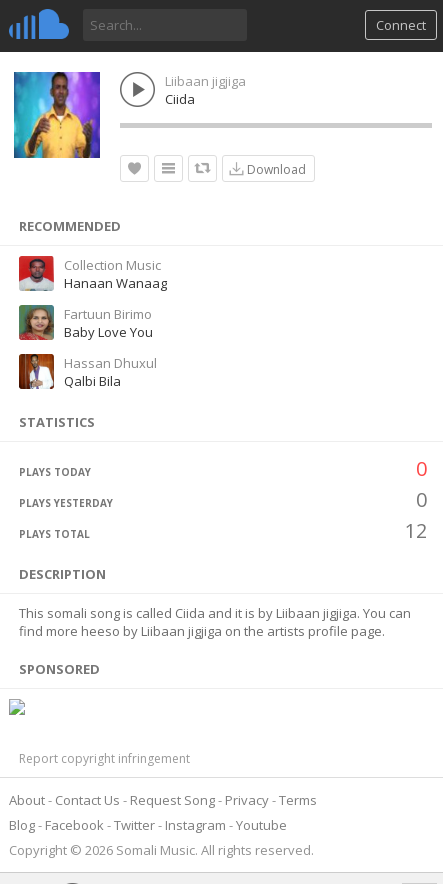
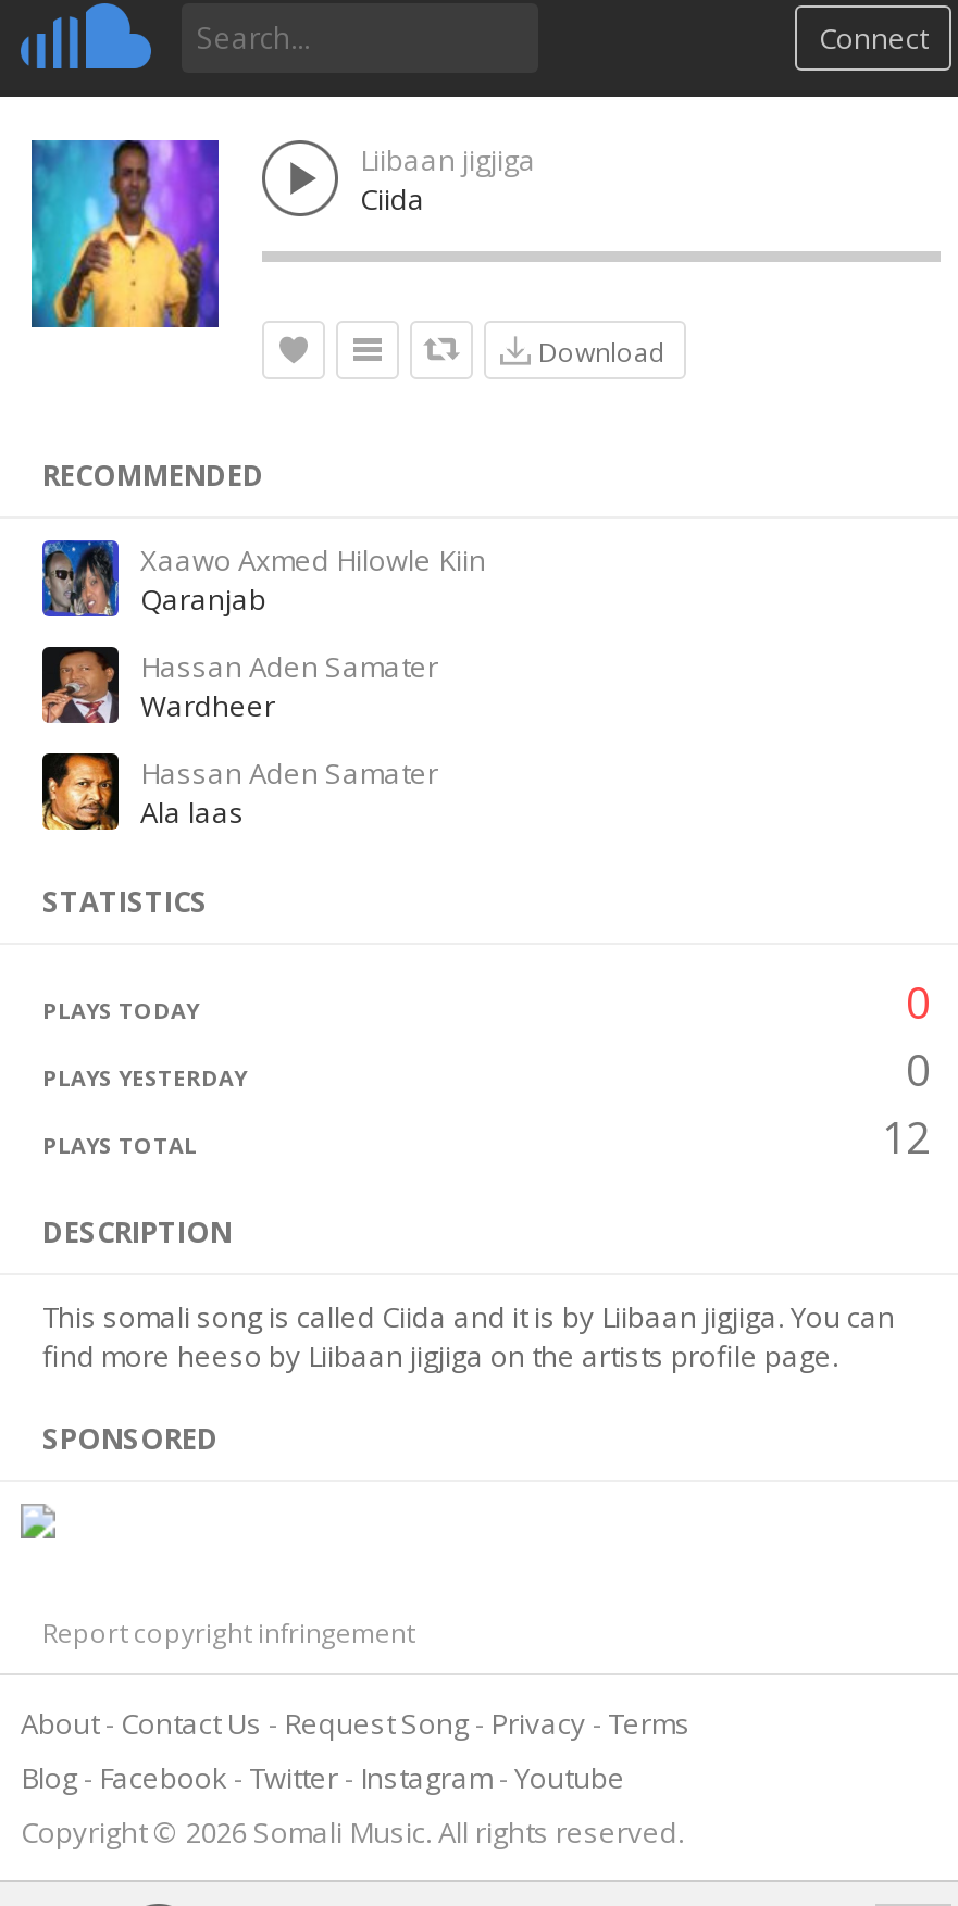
[18,255,167,292] [image] | Collection Music | Hanaan Wanaag -> [40,538,486,619] [image] | Xaawo Axmed Hilowle Kiin | Qaranjab
[18,304,153,341] [image] | Fartuun Birimo | Baby Love You -> [40,645,438,725] [image] | Hassan Aden Samater | Wardheer
[18,353,157,390] [image] | Hassan Dhuxul | Qalbi Bila -> [40,751,438,832] [image] | Hassan Aden Samater | Ala laas

